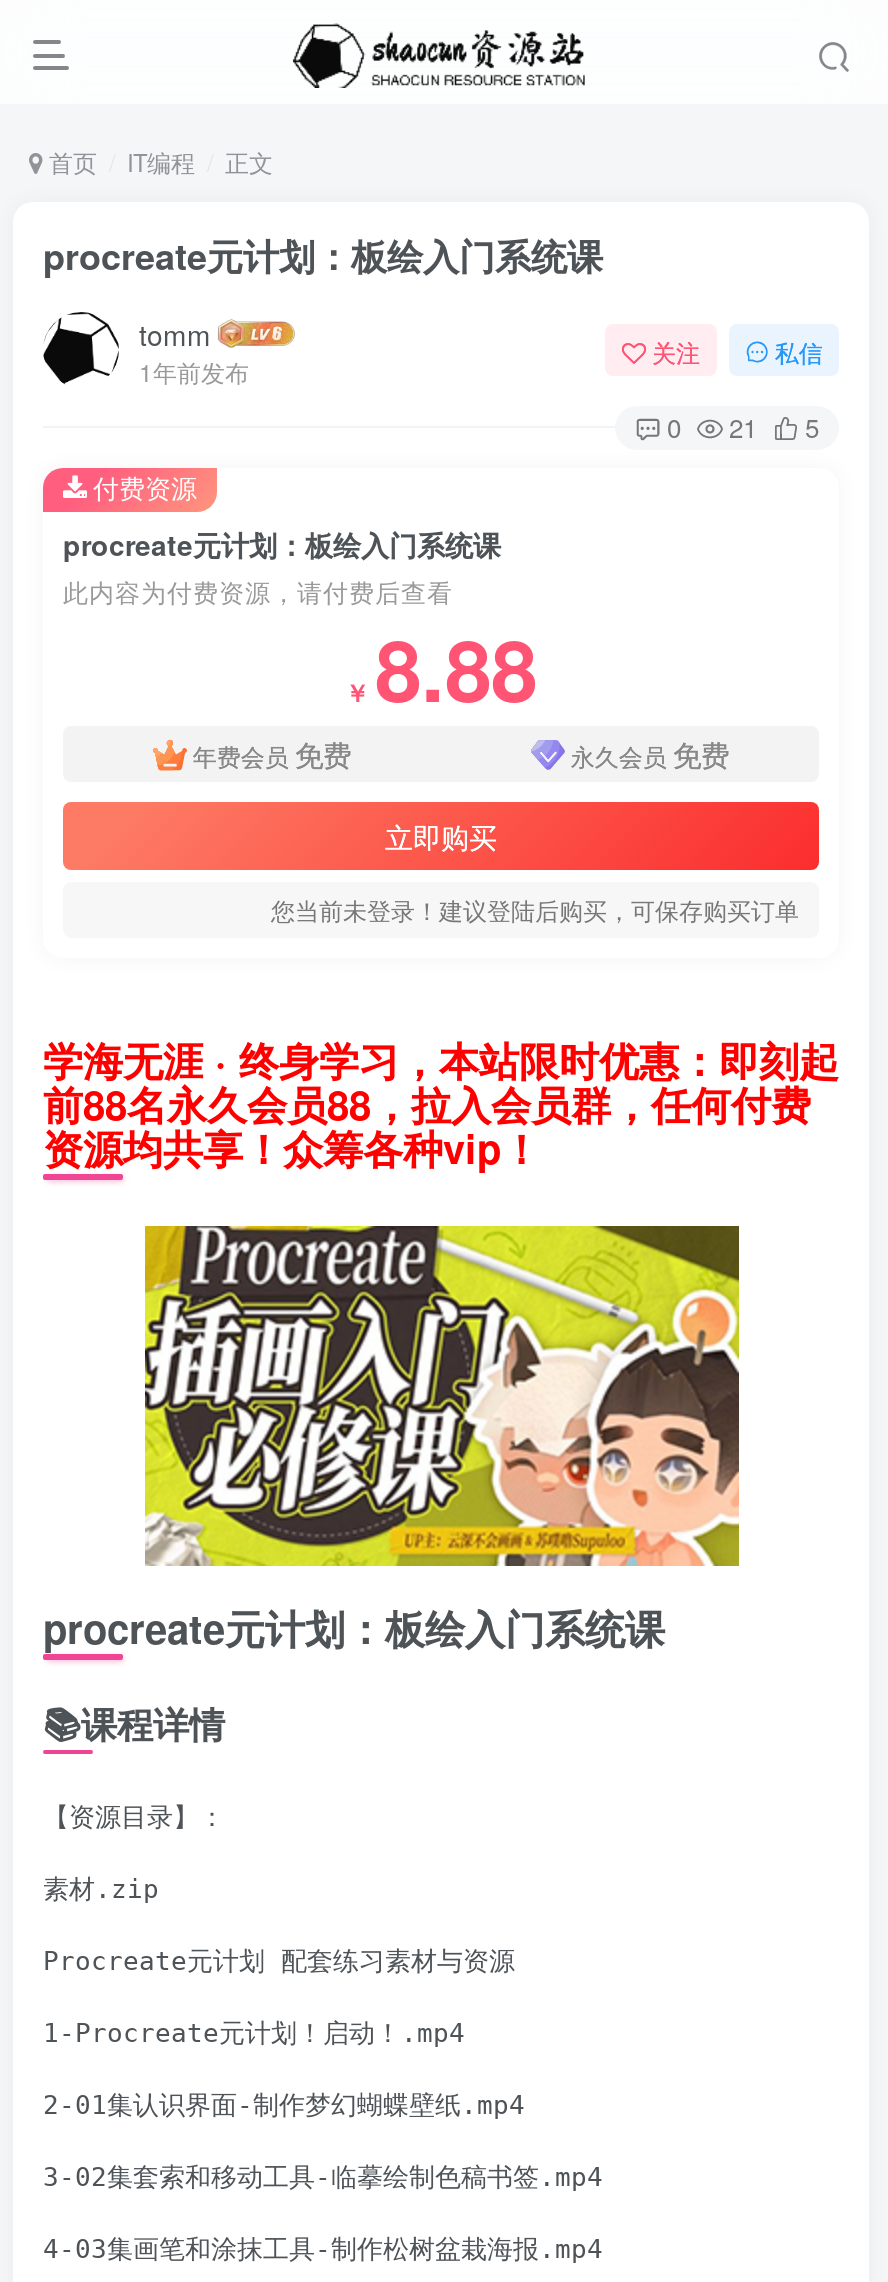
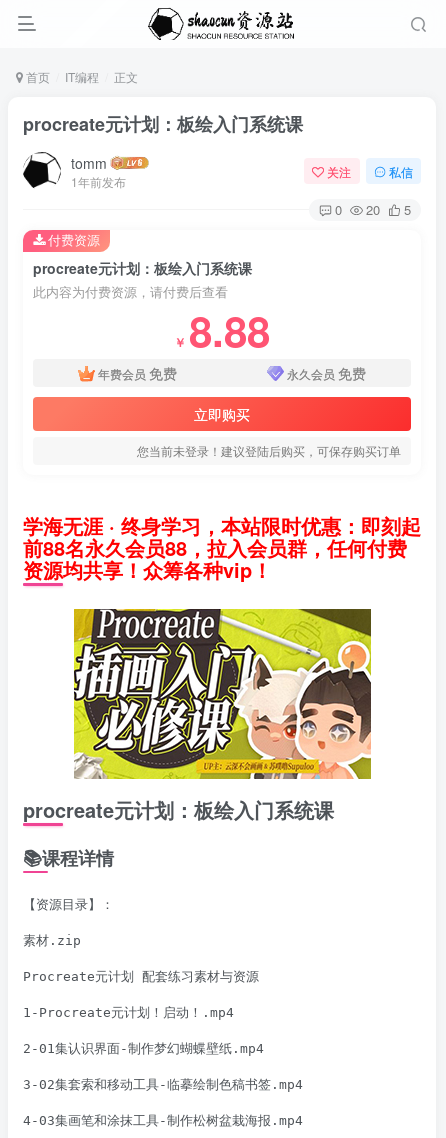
[667,408,819,446] 0 21 5 -> [335,200,411,219] 0 20 5

